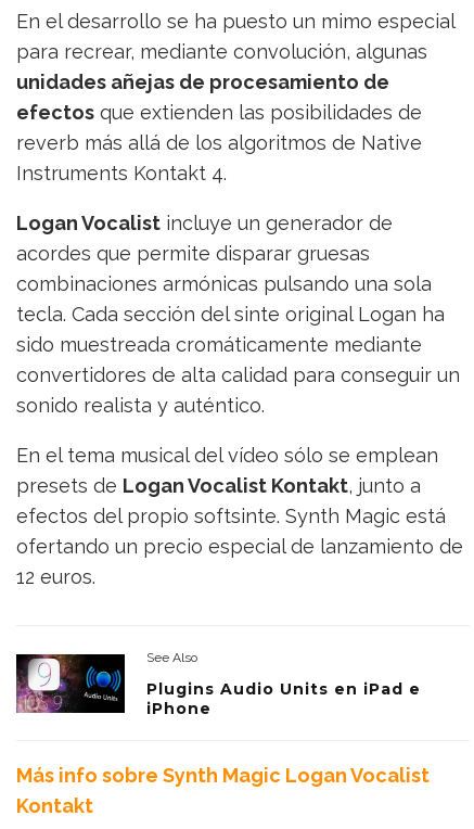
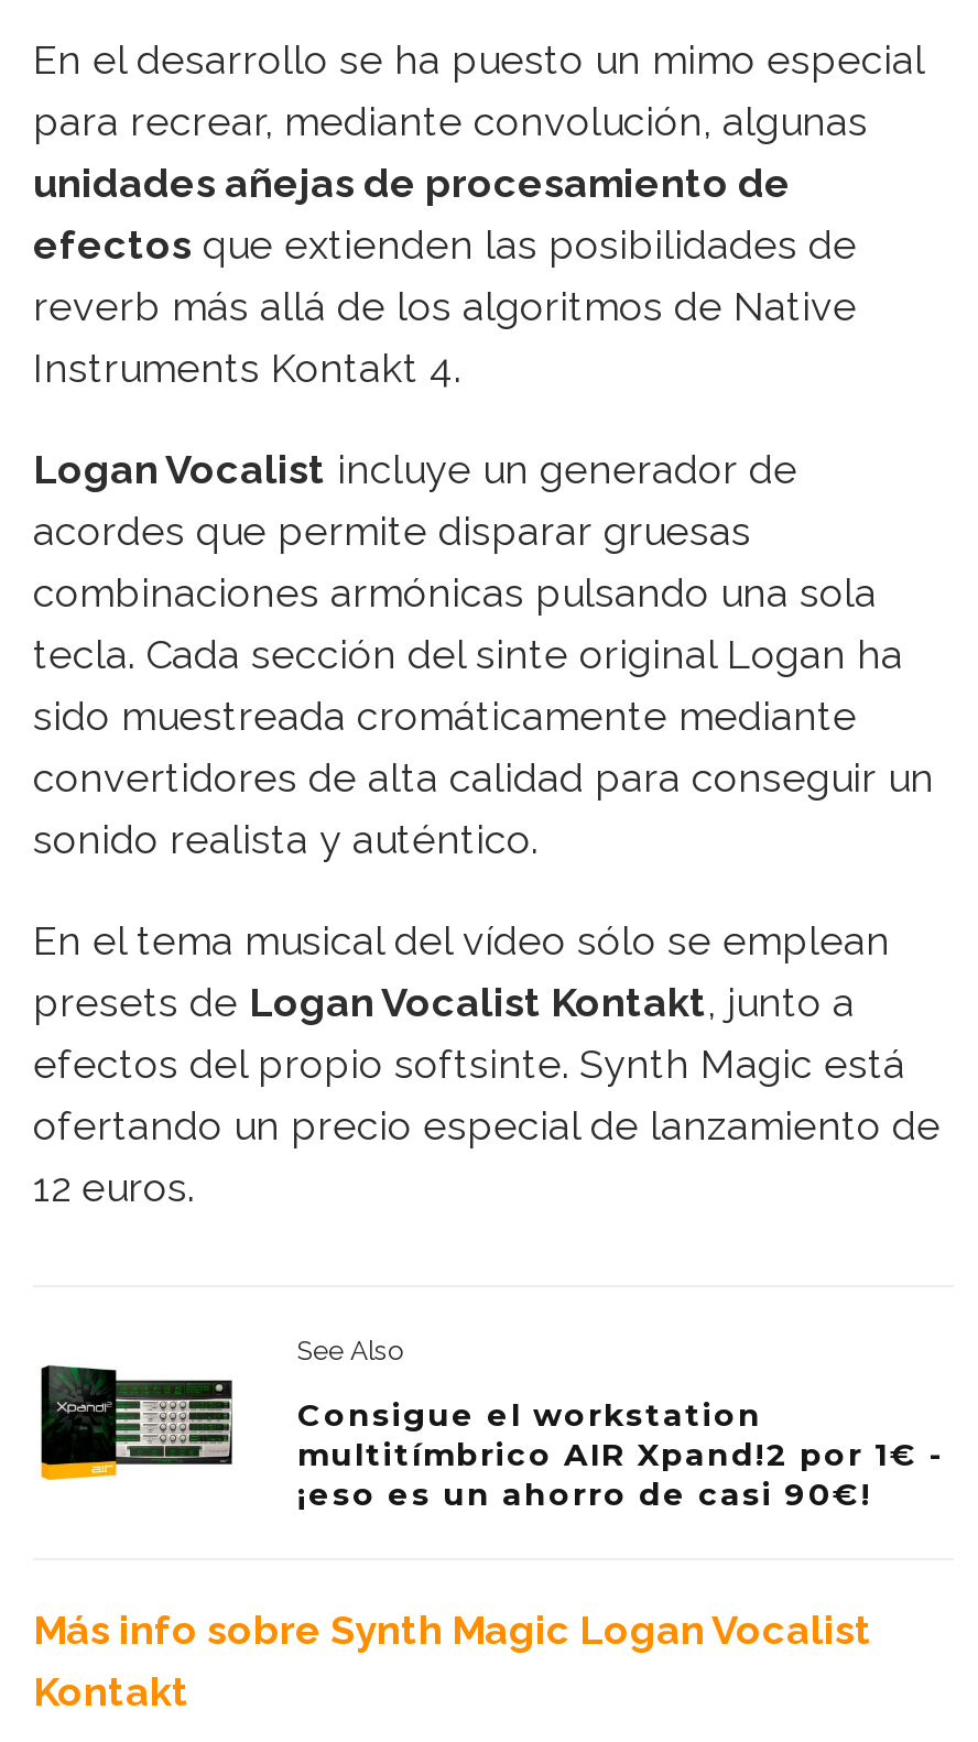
[15,653,421,719] [image] | Plugins Audio Units en iPad e | iPhone -> [33,1343,945,1514] [image] | Consigue el workstation | multitímbrico AIR Xpand!2 por 1€ - | ¡eso es un ahorro de casi 90€!

